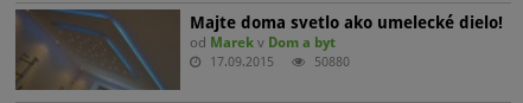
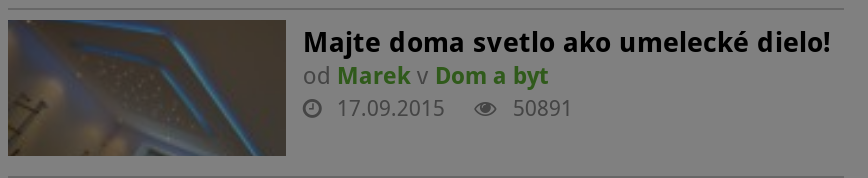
[315,54,350,70] 50880 -> [513,96,573,122] 50891

